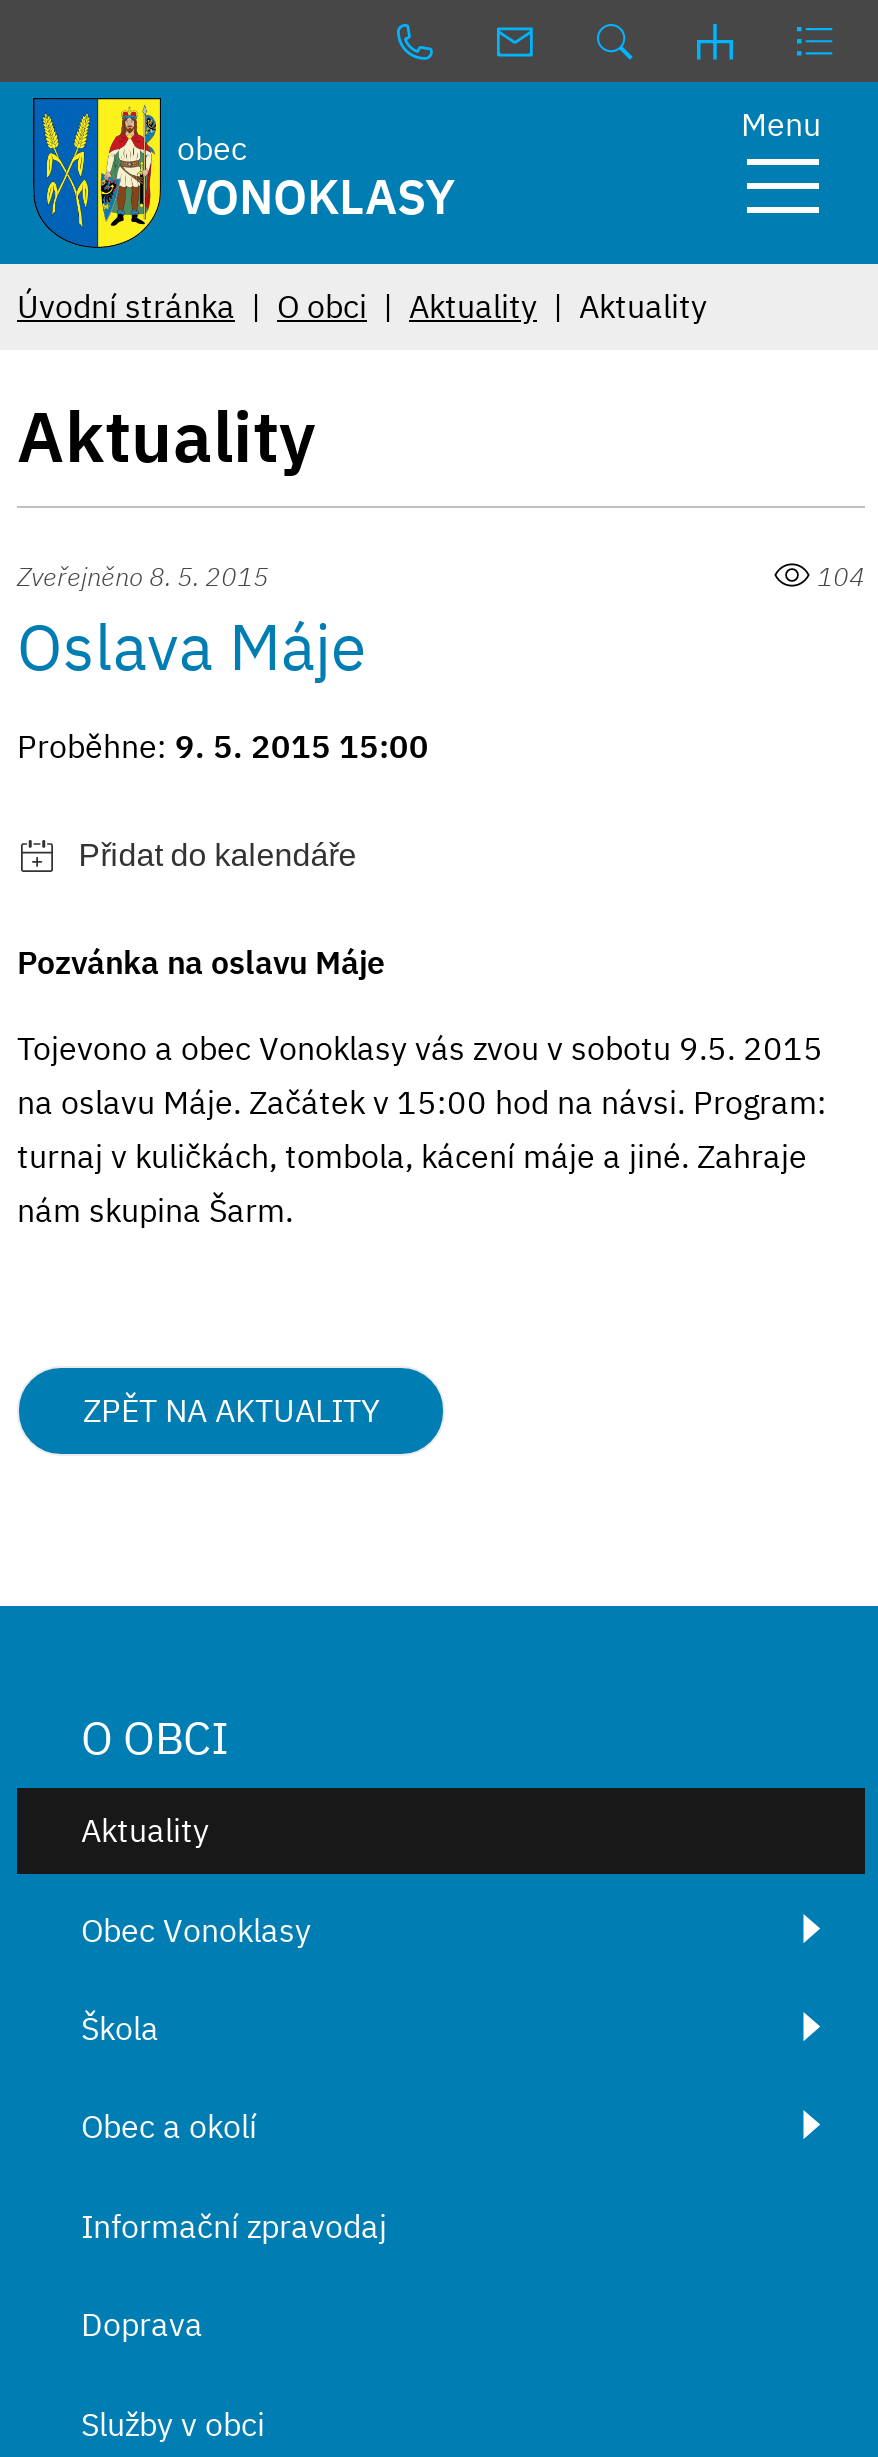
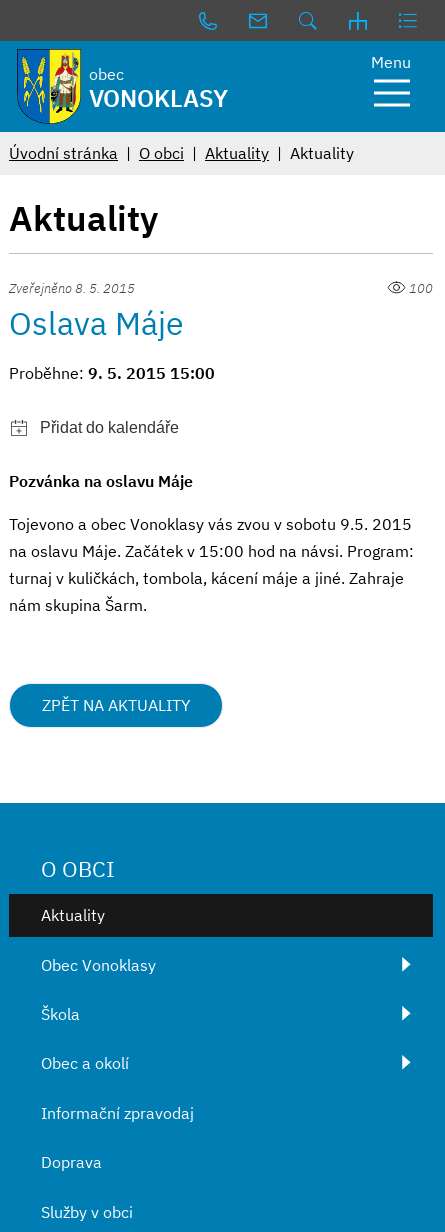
[811,559,865,593] 104 -> [406,280,433,297] 100

